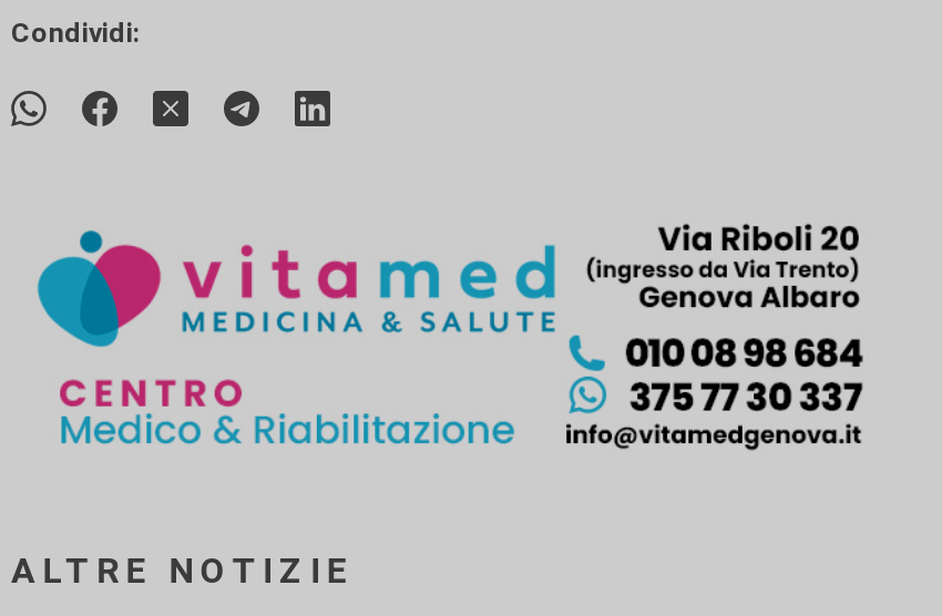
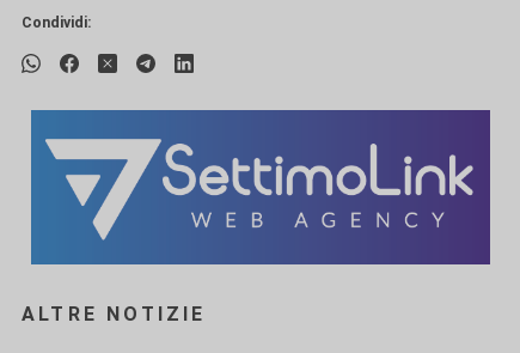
[29,195,880,479] [image] -> [30,109,491,266] [image]

